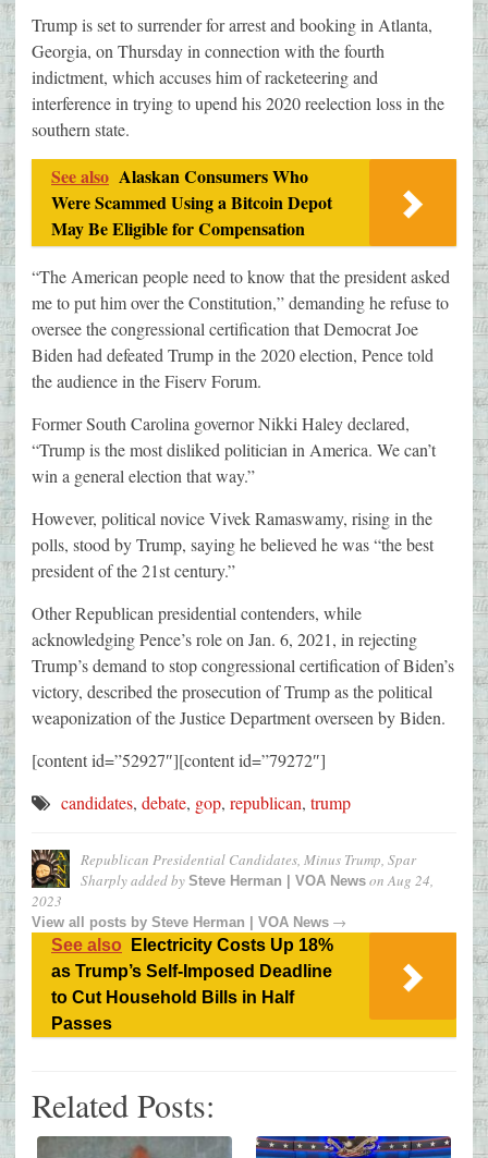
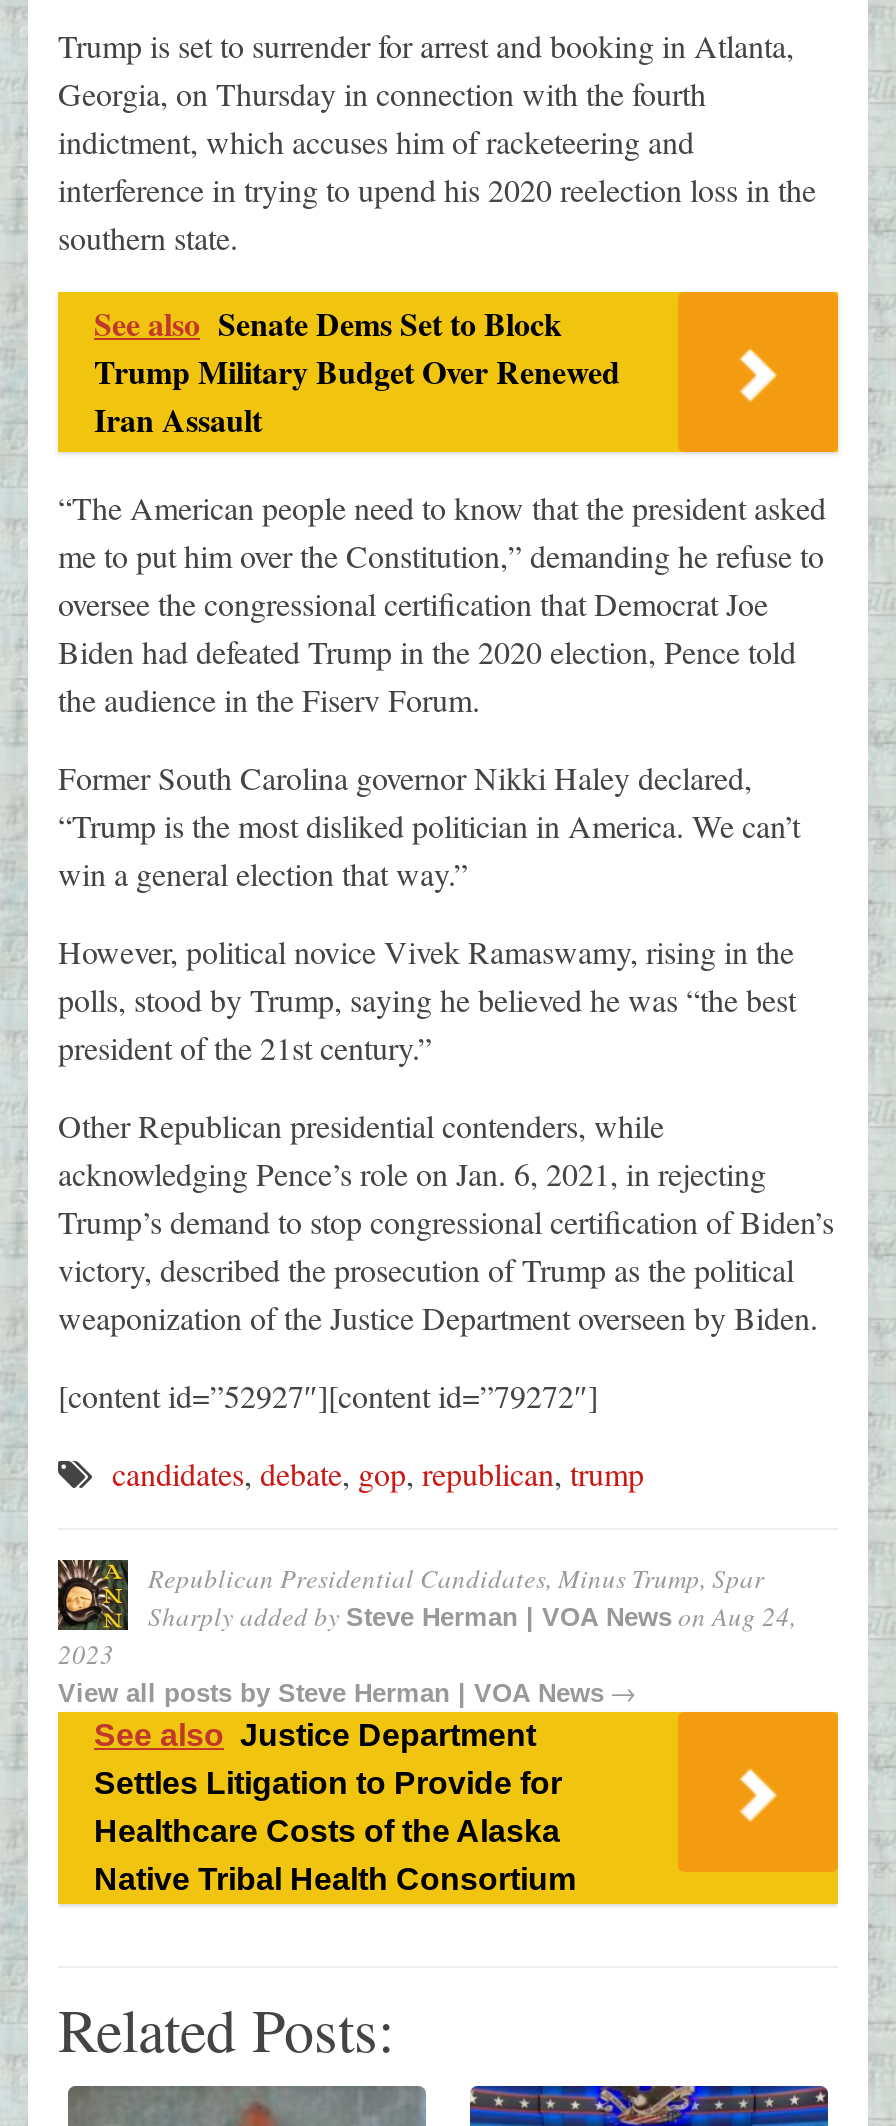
[51,163,332,241] See also Alaskan Consumers Who | Were Scammed Using a Bitcoin Depot | May Be Eligible for Compensation -> [94,300,620,442] See also Senate Dems Set to Block | Trump Military Budget Over Renewed | Iran Assault
[51,936,333,1033] See also Electricity Costs Up 18% | as Trump’s Self-Imposed Deadline | to Cut Household Bills in Half | Passes -> [94,1718,576,1896] See also Justice Department | Settles Litigation to Provide for | Healthcare Costs of the Alaska | Native Tribal Health Consortium

